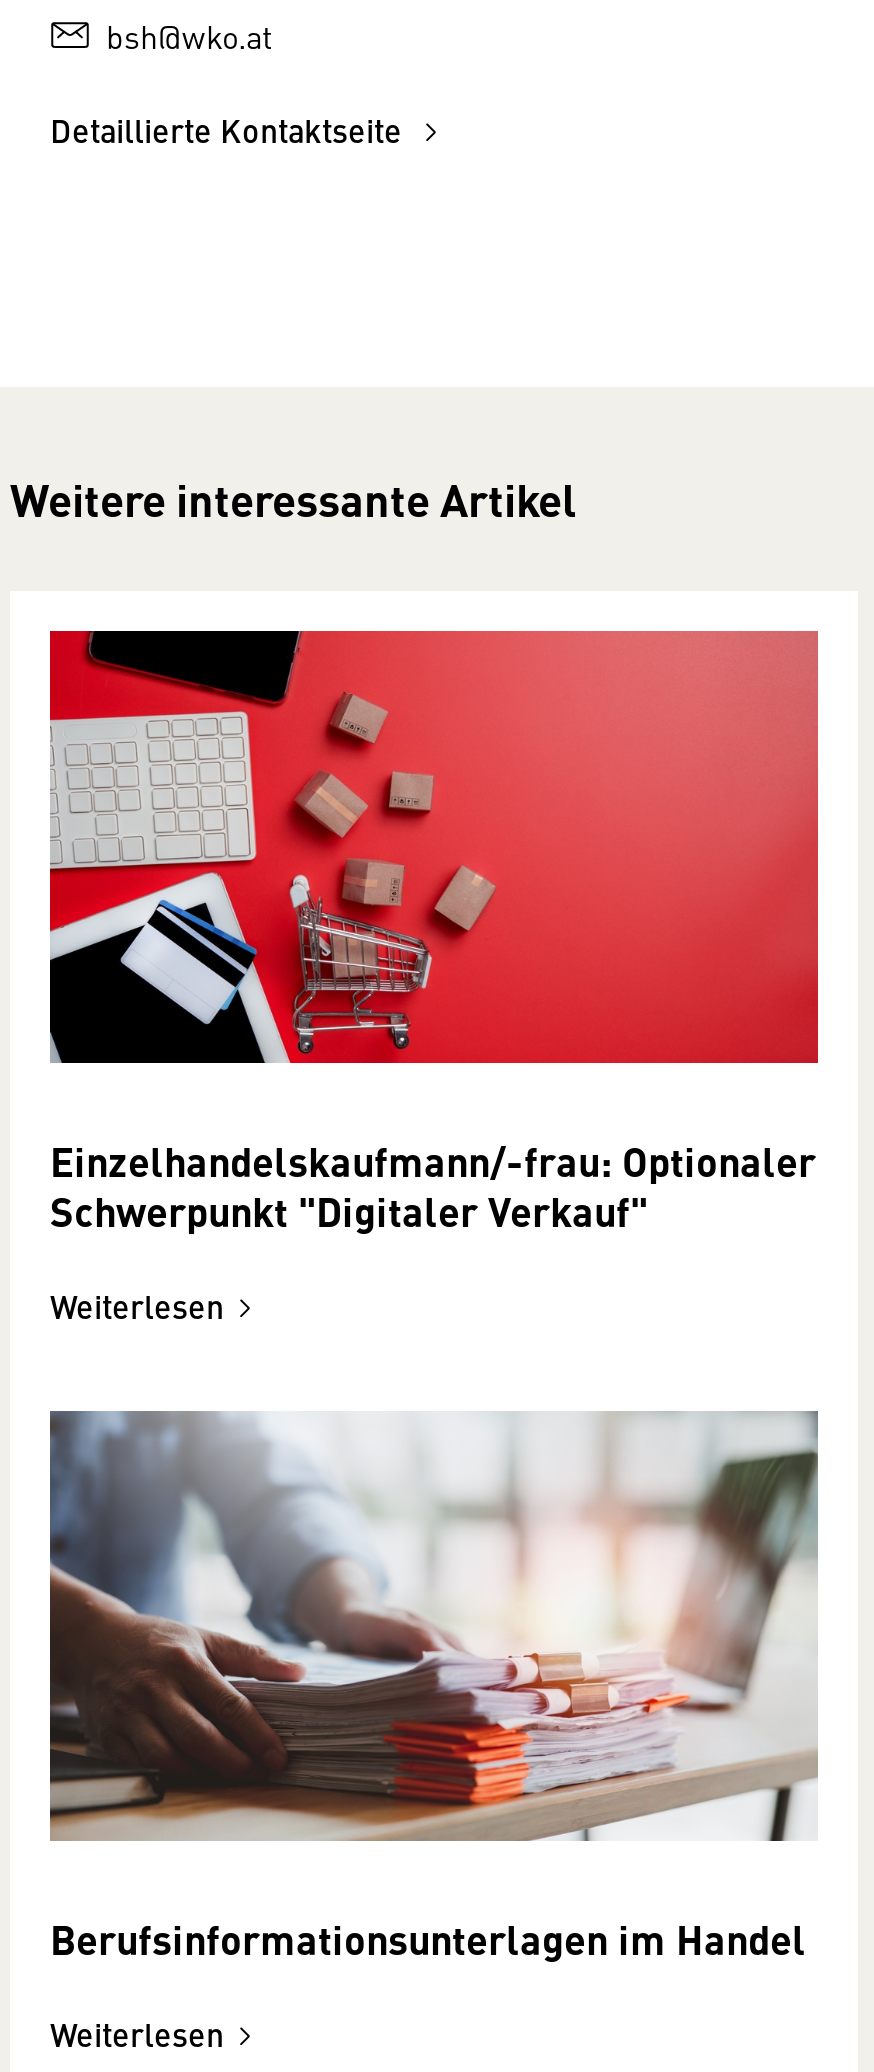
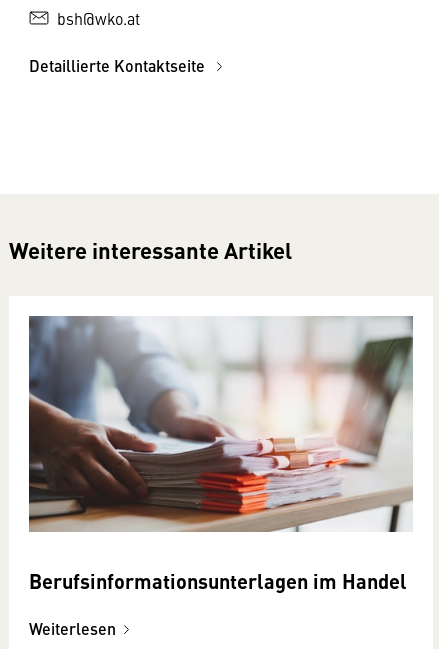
[48,629,820,1328] [image] | Einzelhandelskaufmann/-frau: Optionaler | Schwerpunkt "Digitaler Verkauf" | Weiterlesen -> none

